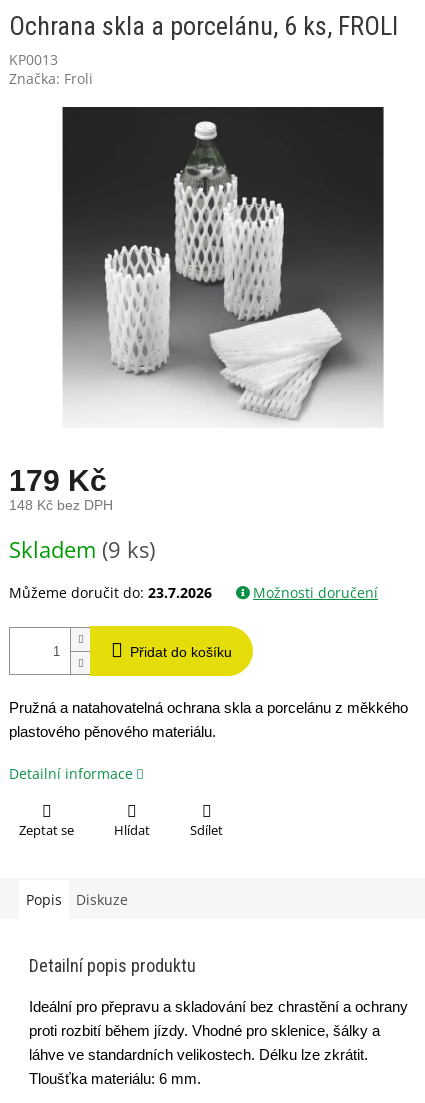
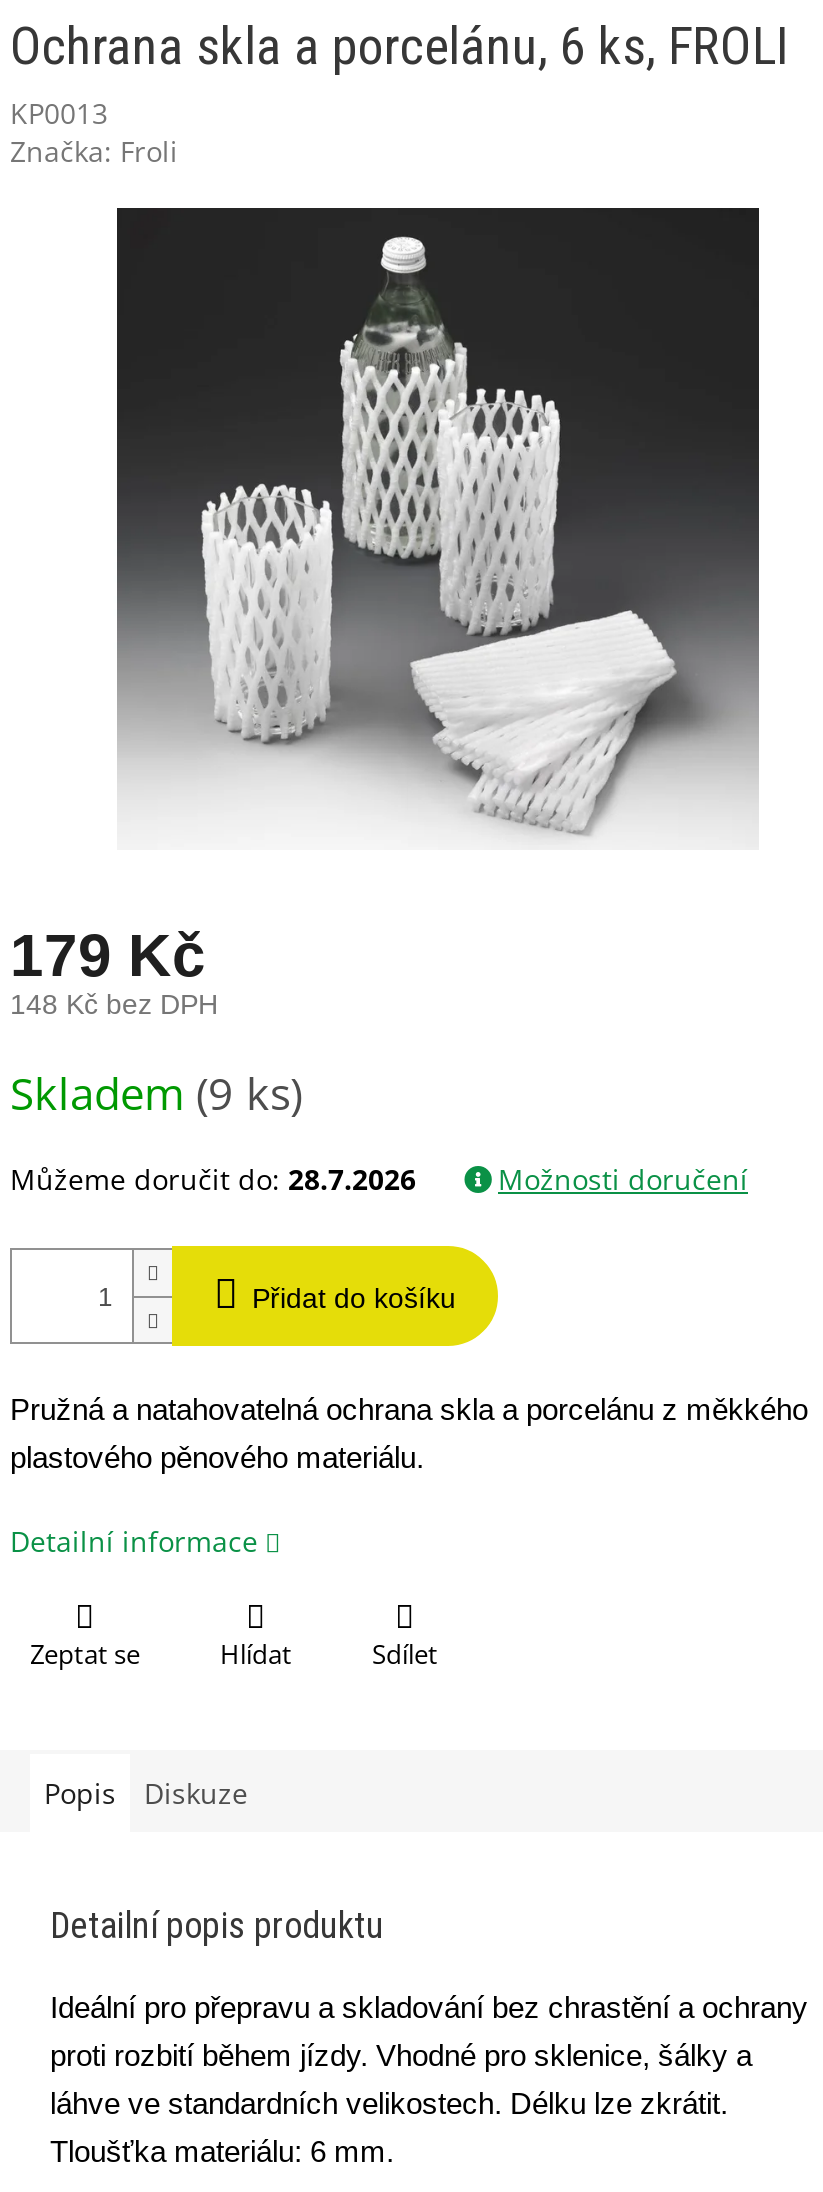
[9,583,212,602] Můžeme doručit do: 23.7.2026 -> [10,1161,416,1199] Můžeme doručit do: 28.7.2026

